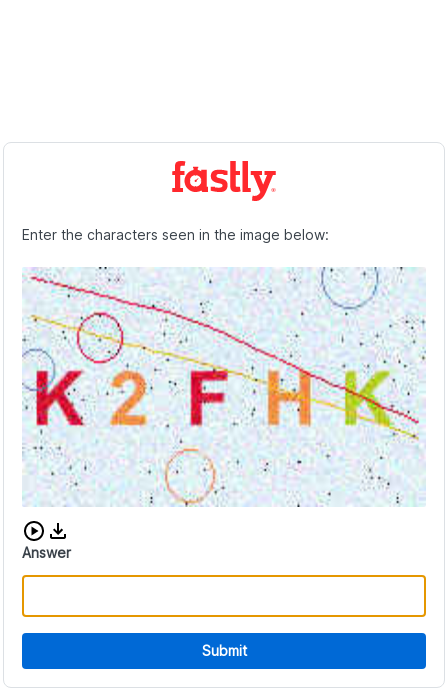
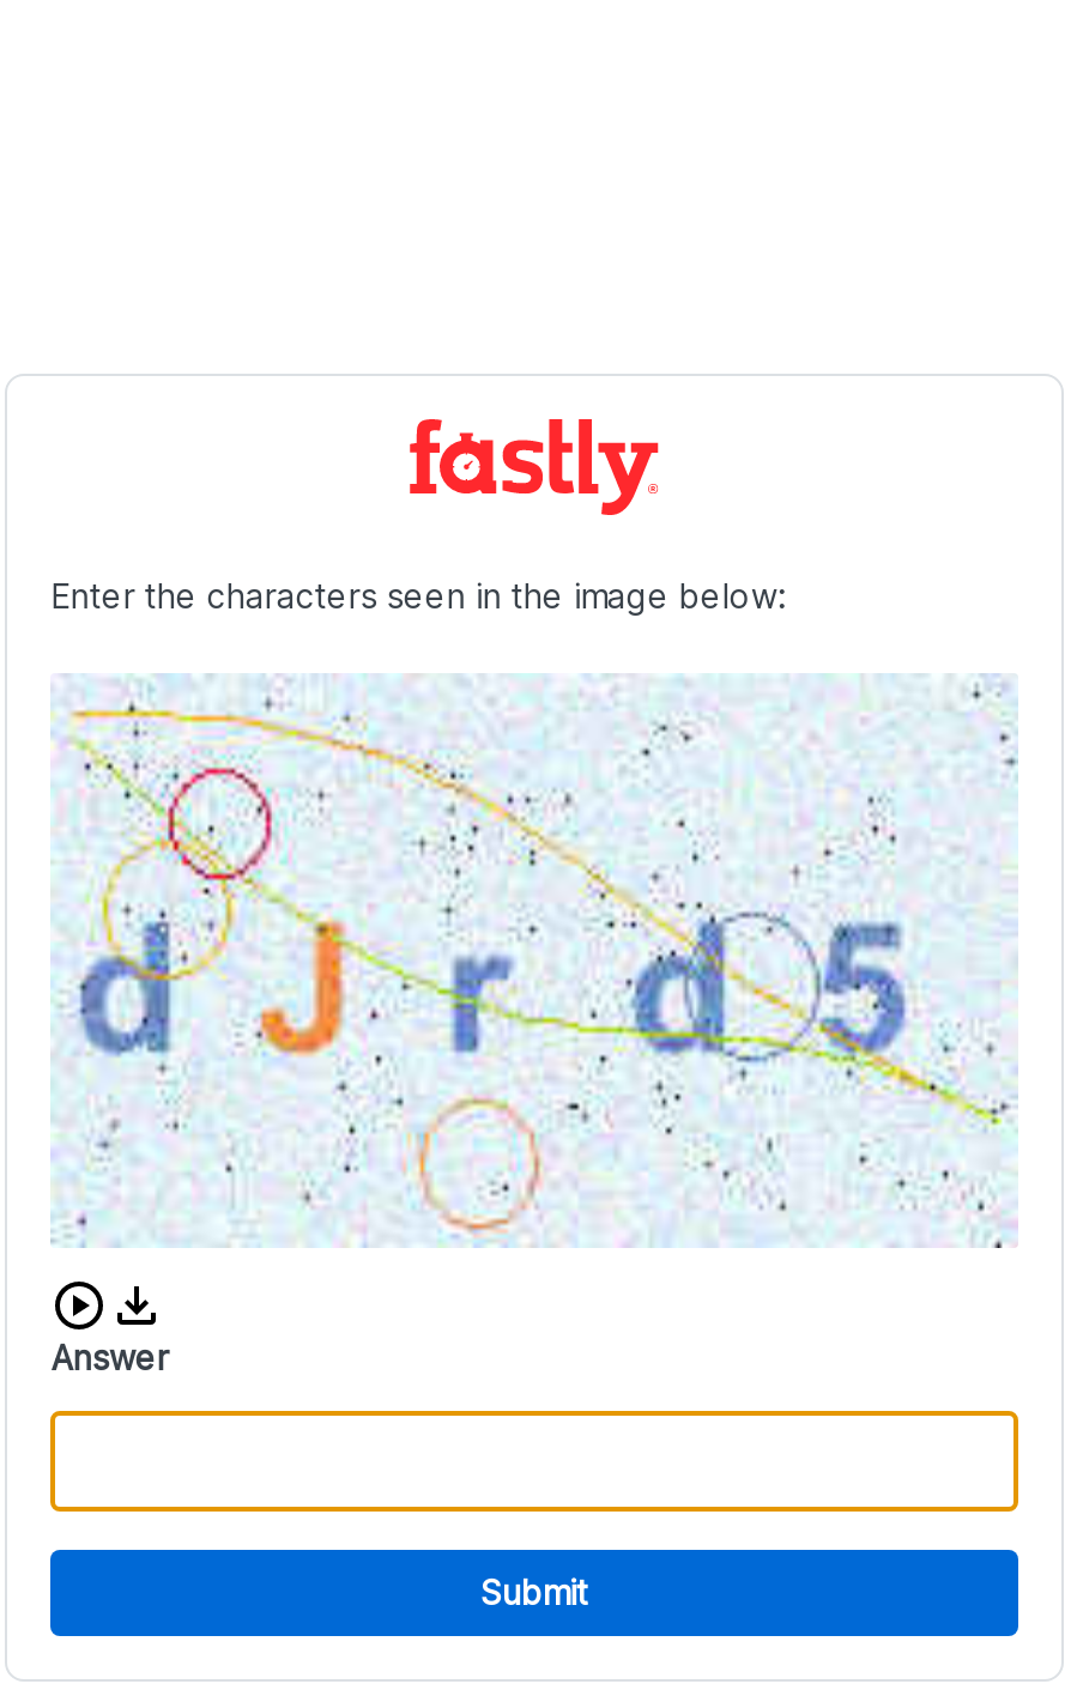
[22,266,426,508] [image] -> [53,676,1016,1248] [image]

